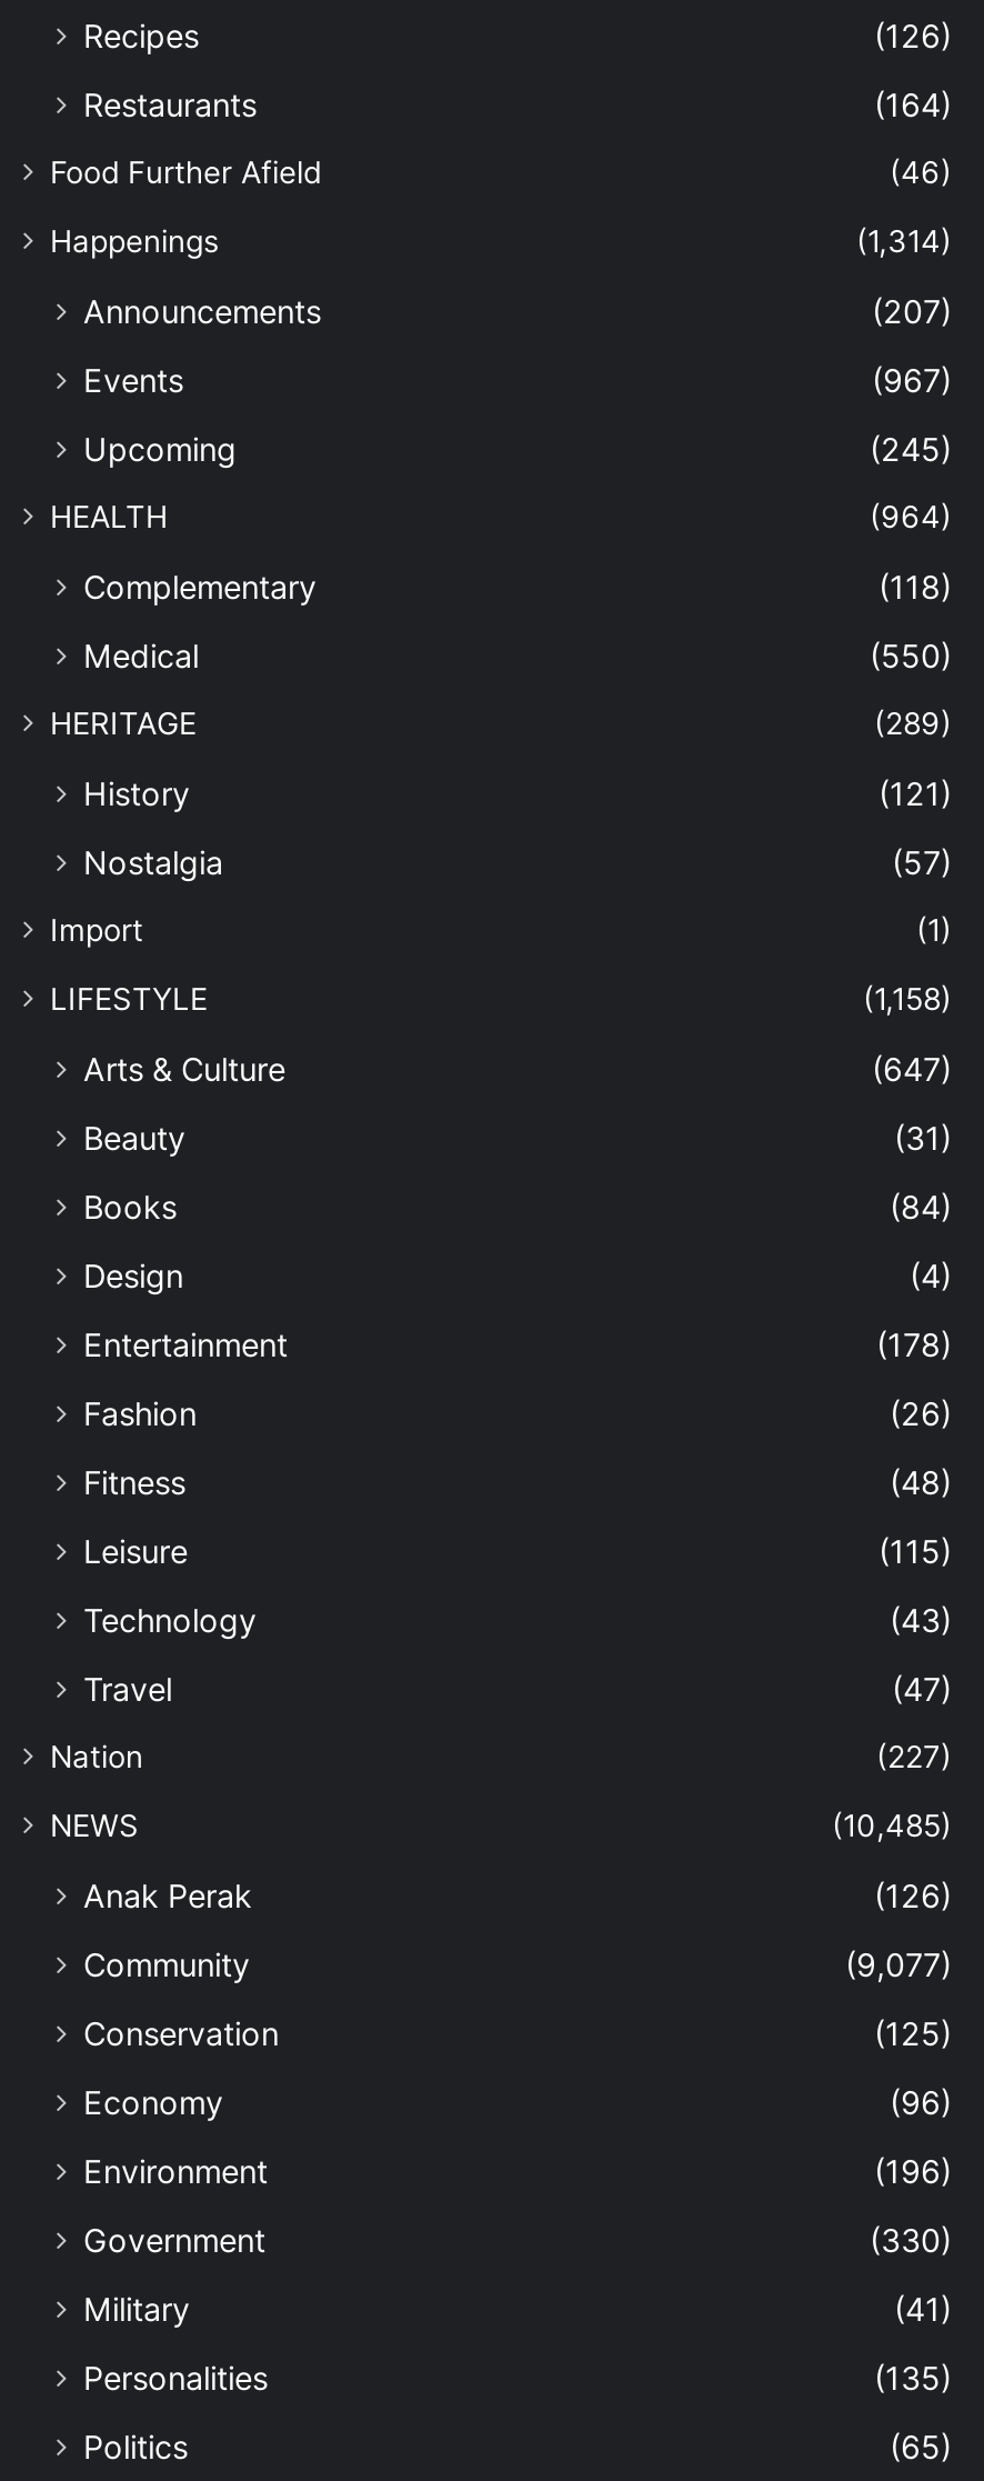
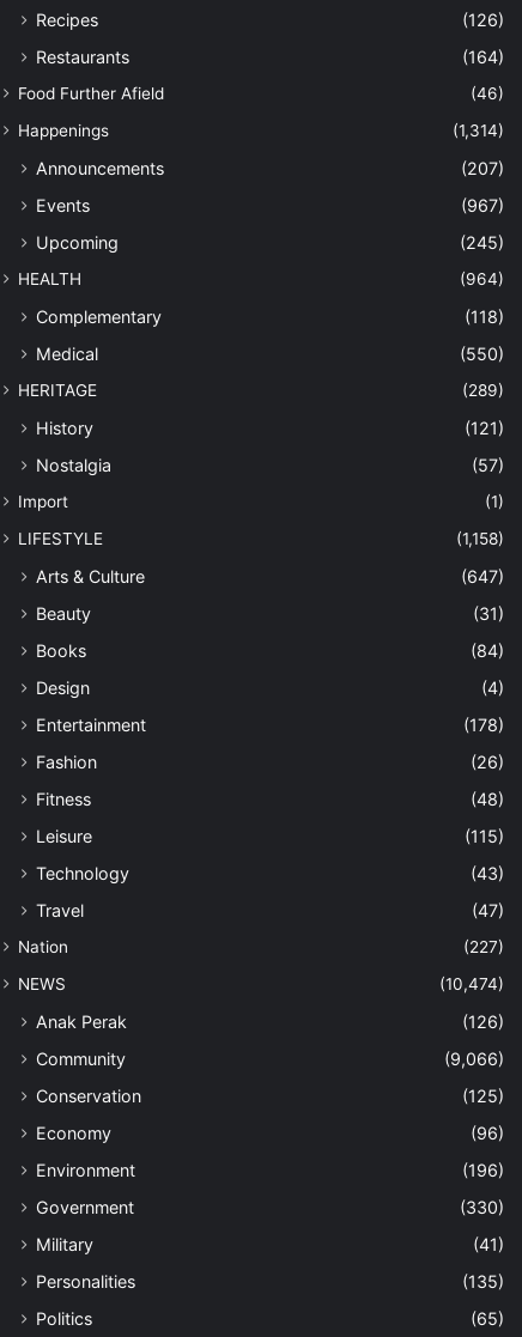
[832,1808,952,1844] (10,485) -> [439,975,504,994] (10,474)
[845,1946,952,1984] (9,077) -> [444,1049,504,1069] (9,066)

